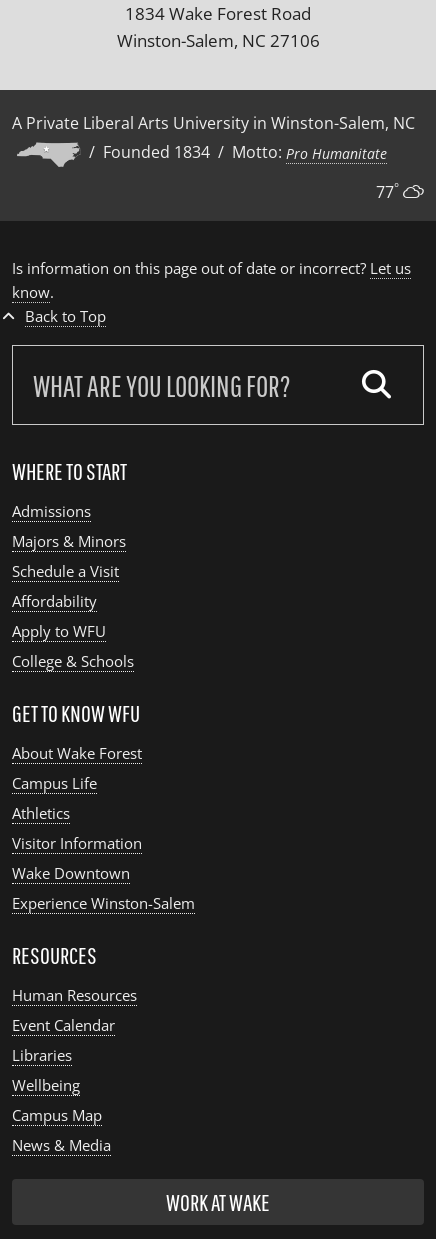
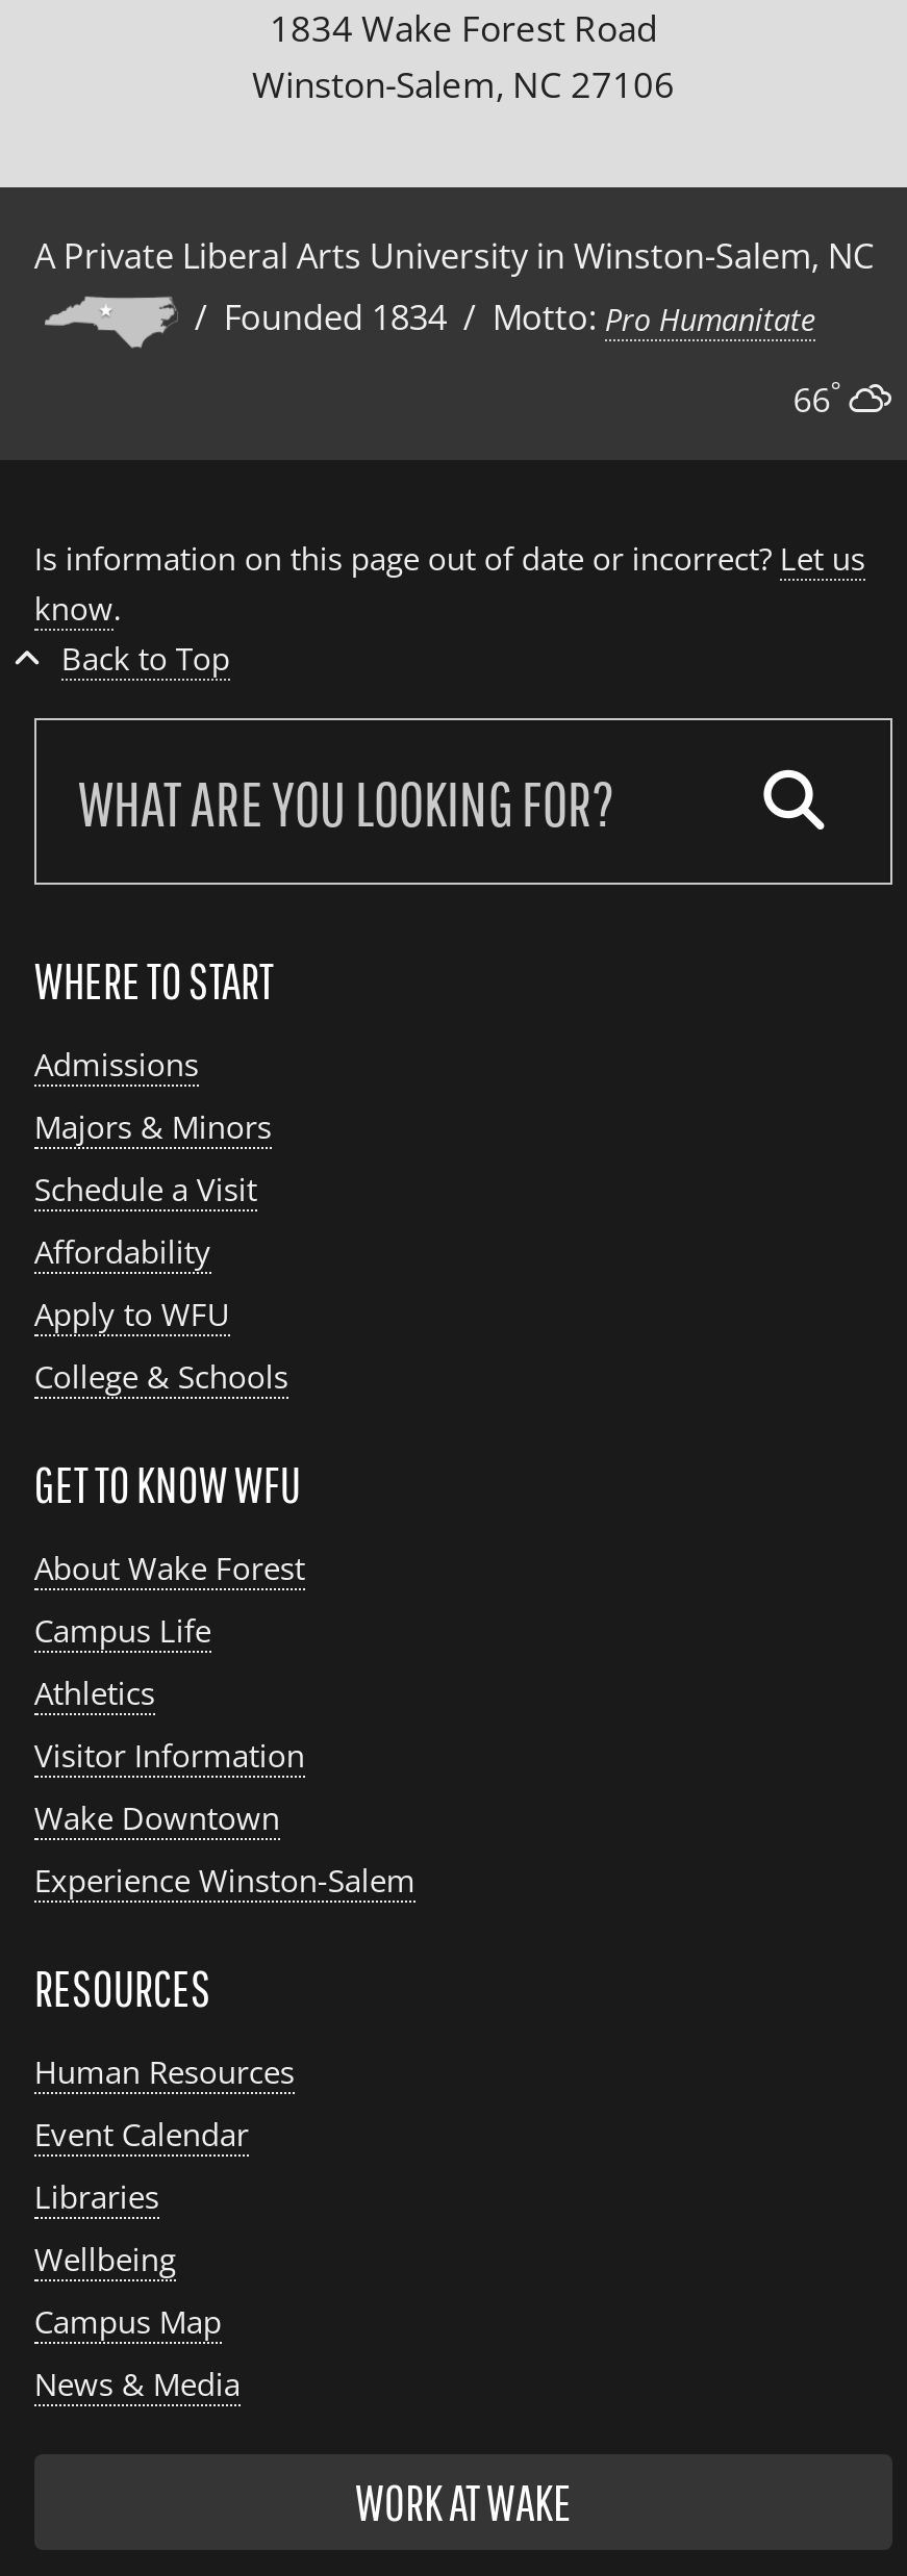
[376,179,399,203] 77° -> [793,373,841,423] 66°

